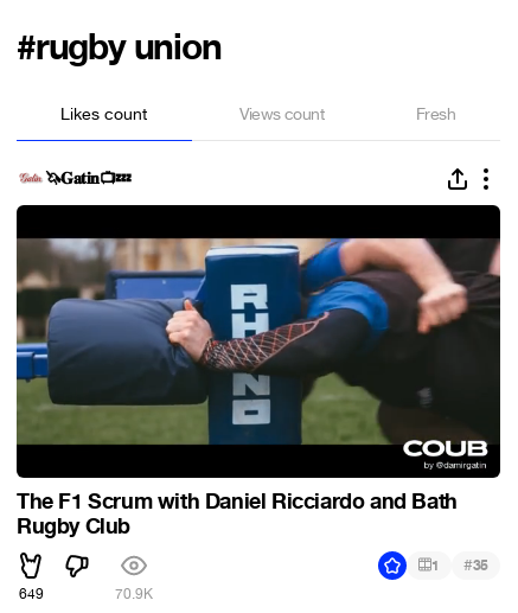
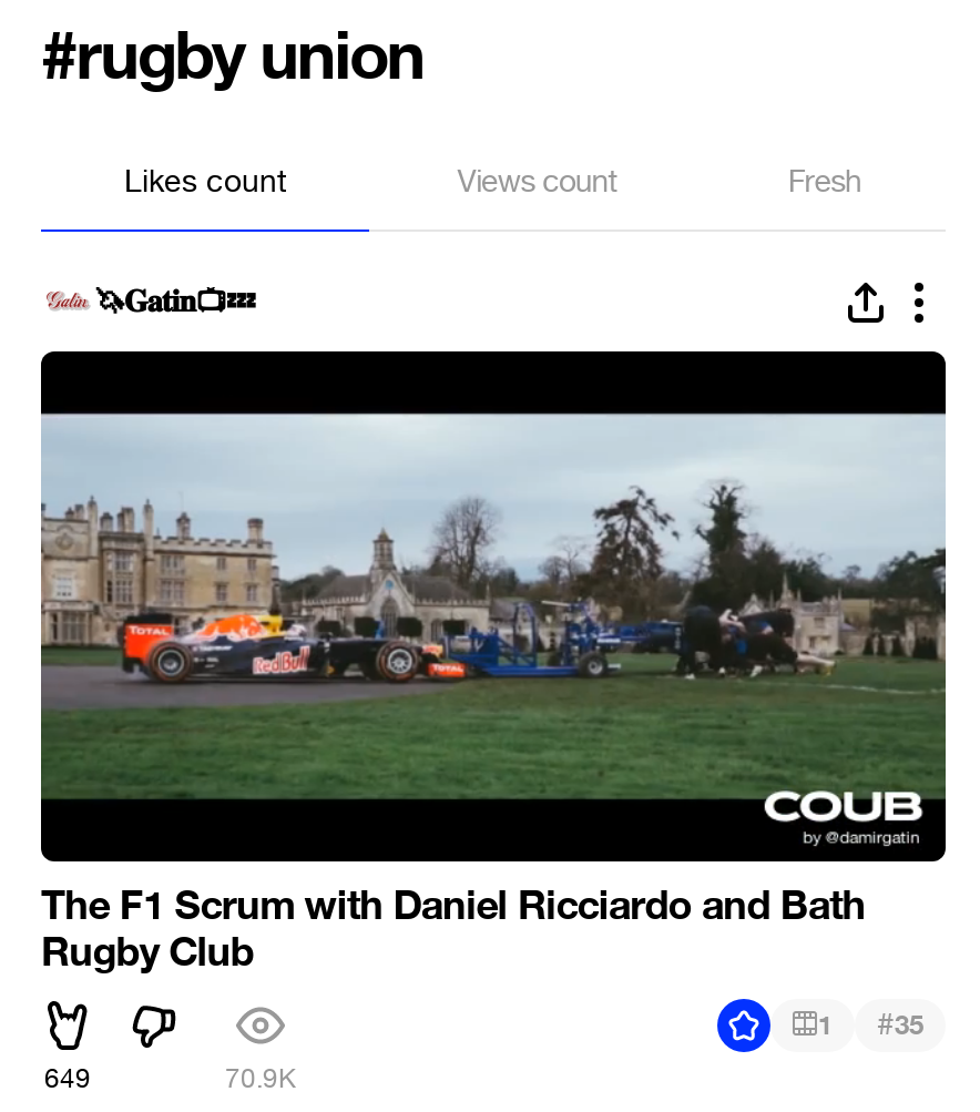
[15,237,501,445] [image] -> [39,411,948,799] [image]

